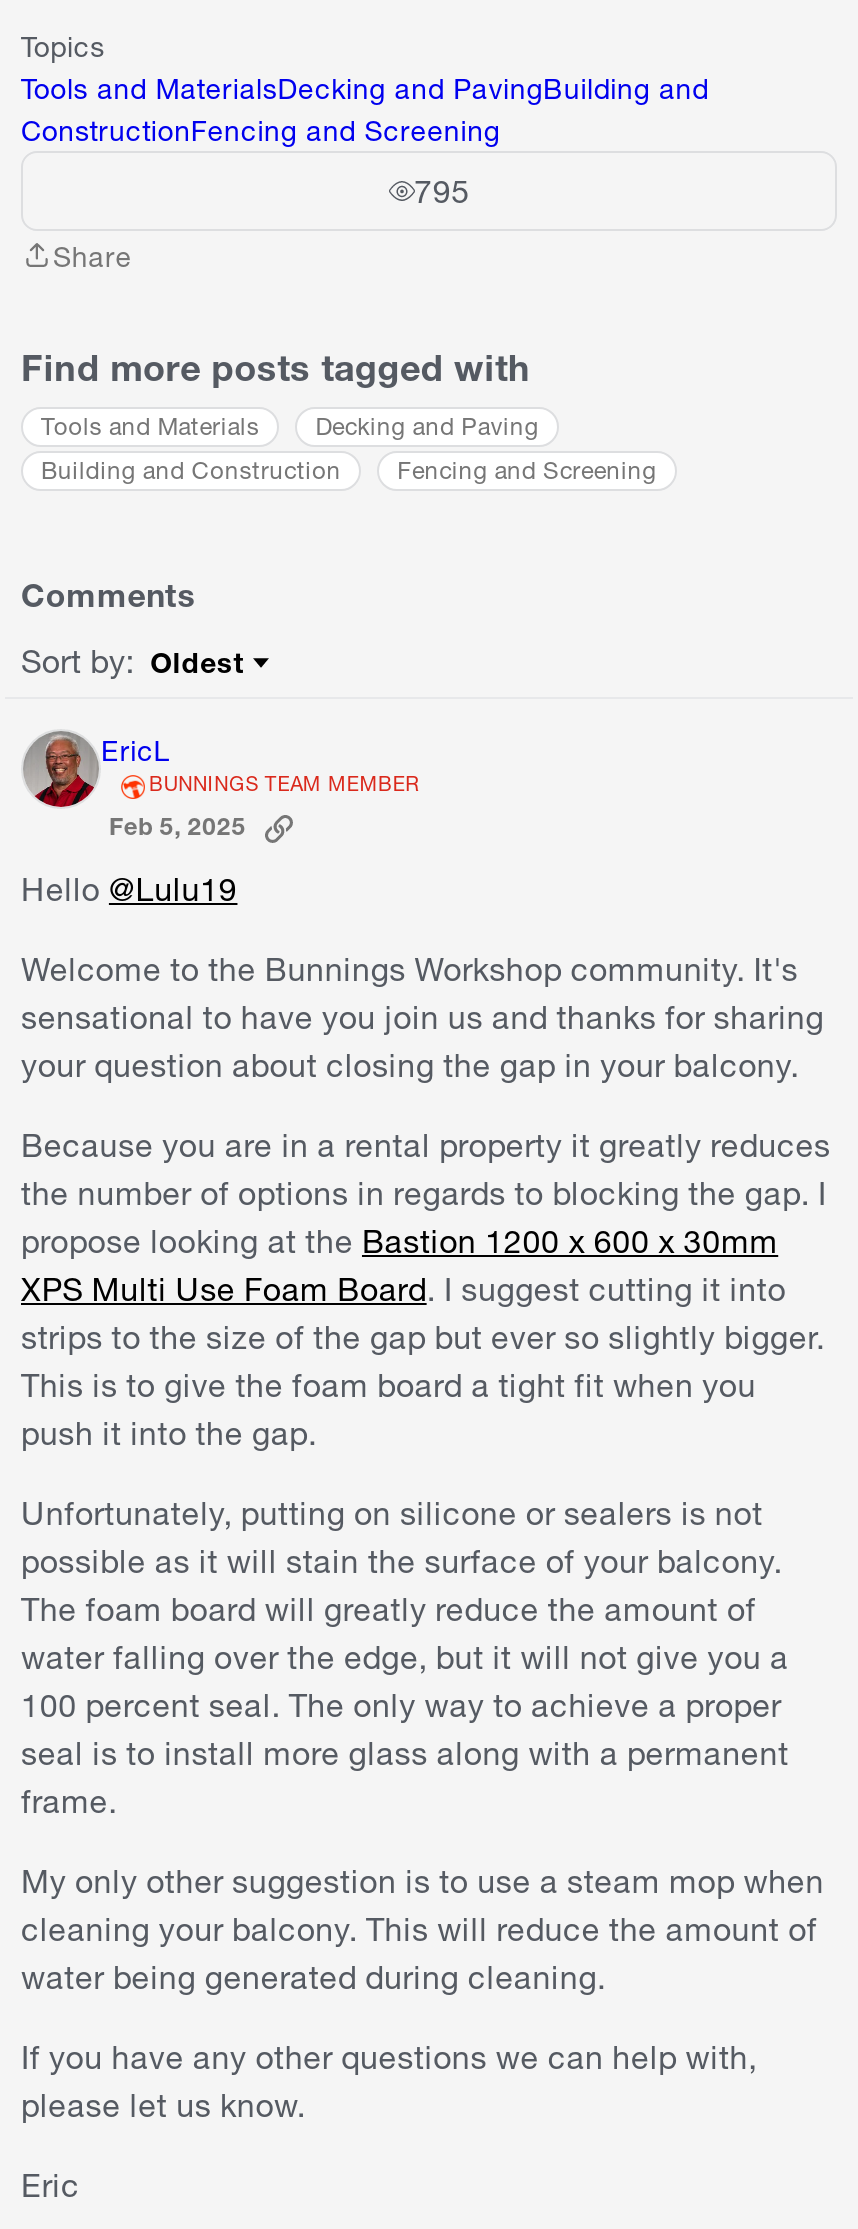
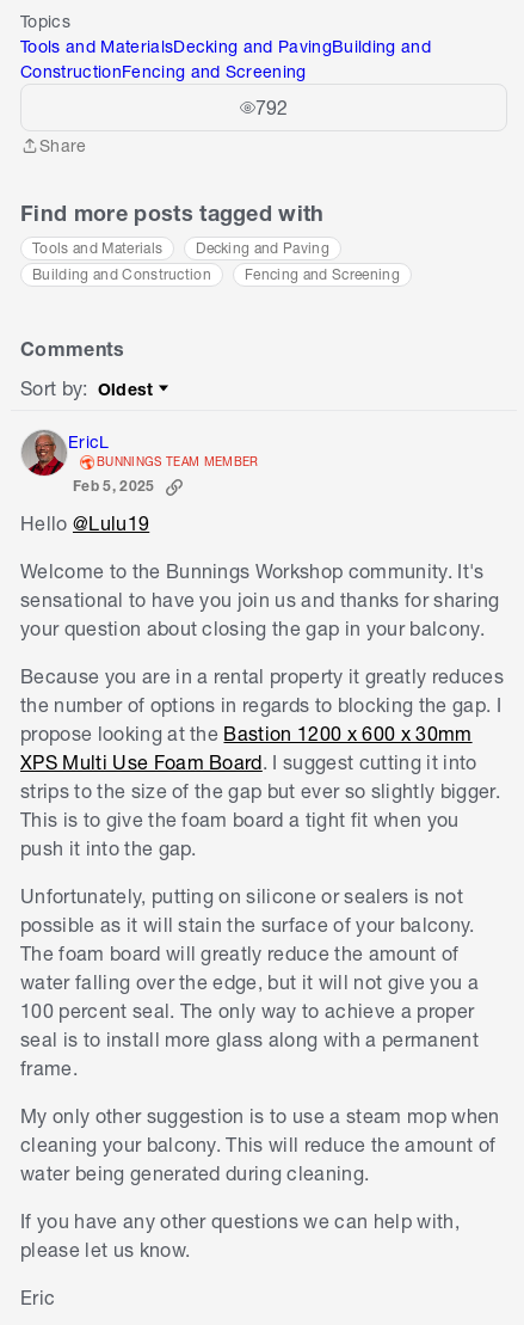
[414,172,470,210] 795 -> [255,95,288,118] 792

